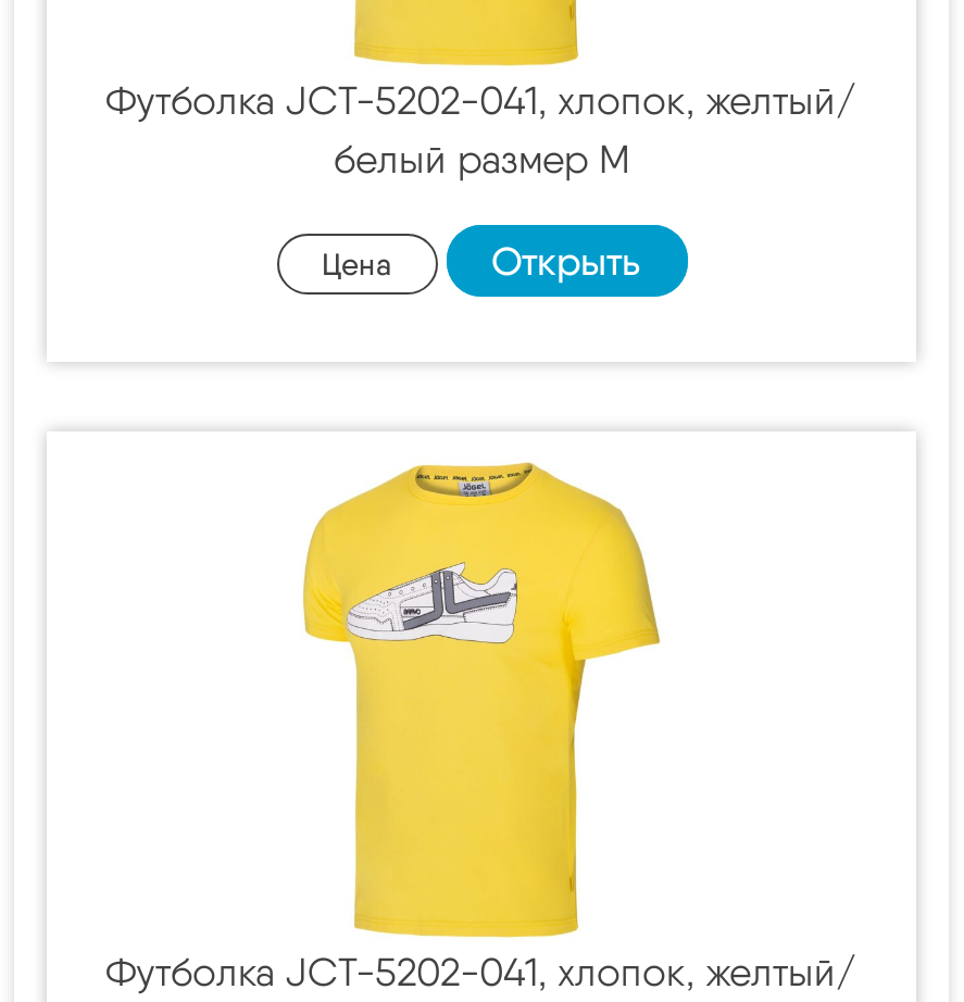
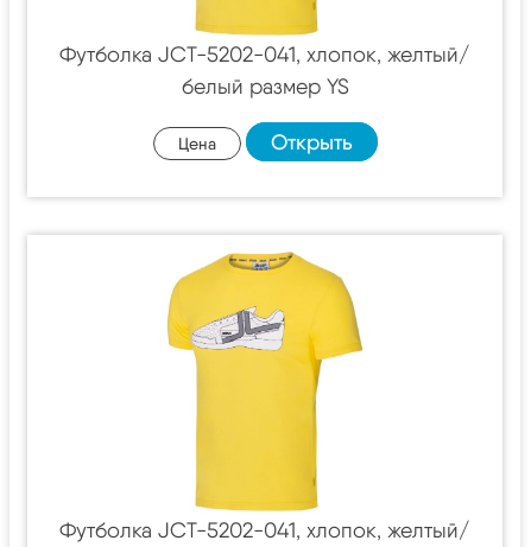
[334,136,629,181] белый размер M -> [181,74,349,99] белый размер YS

